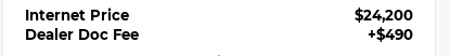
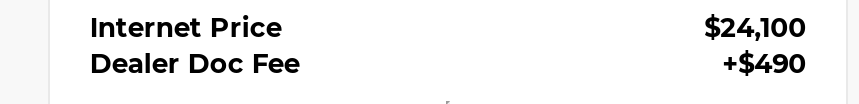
[355,6,413,23] $24,200 -> [704,11,806,43] $24,100

